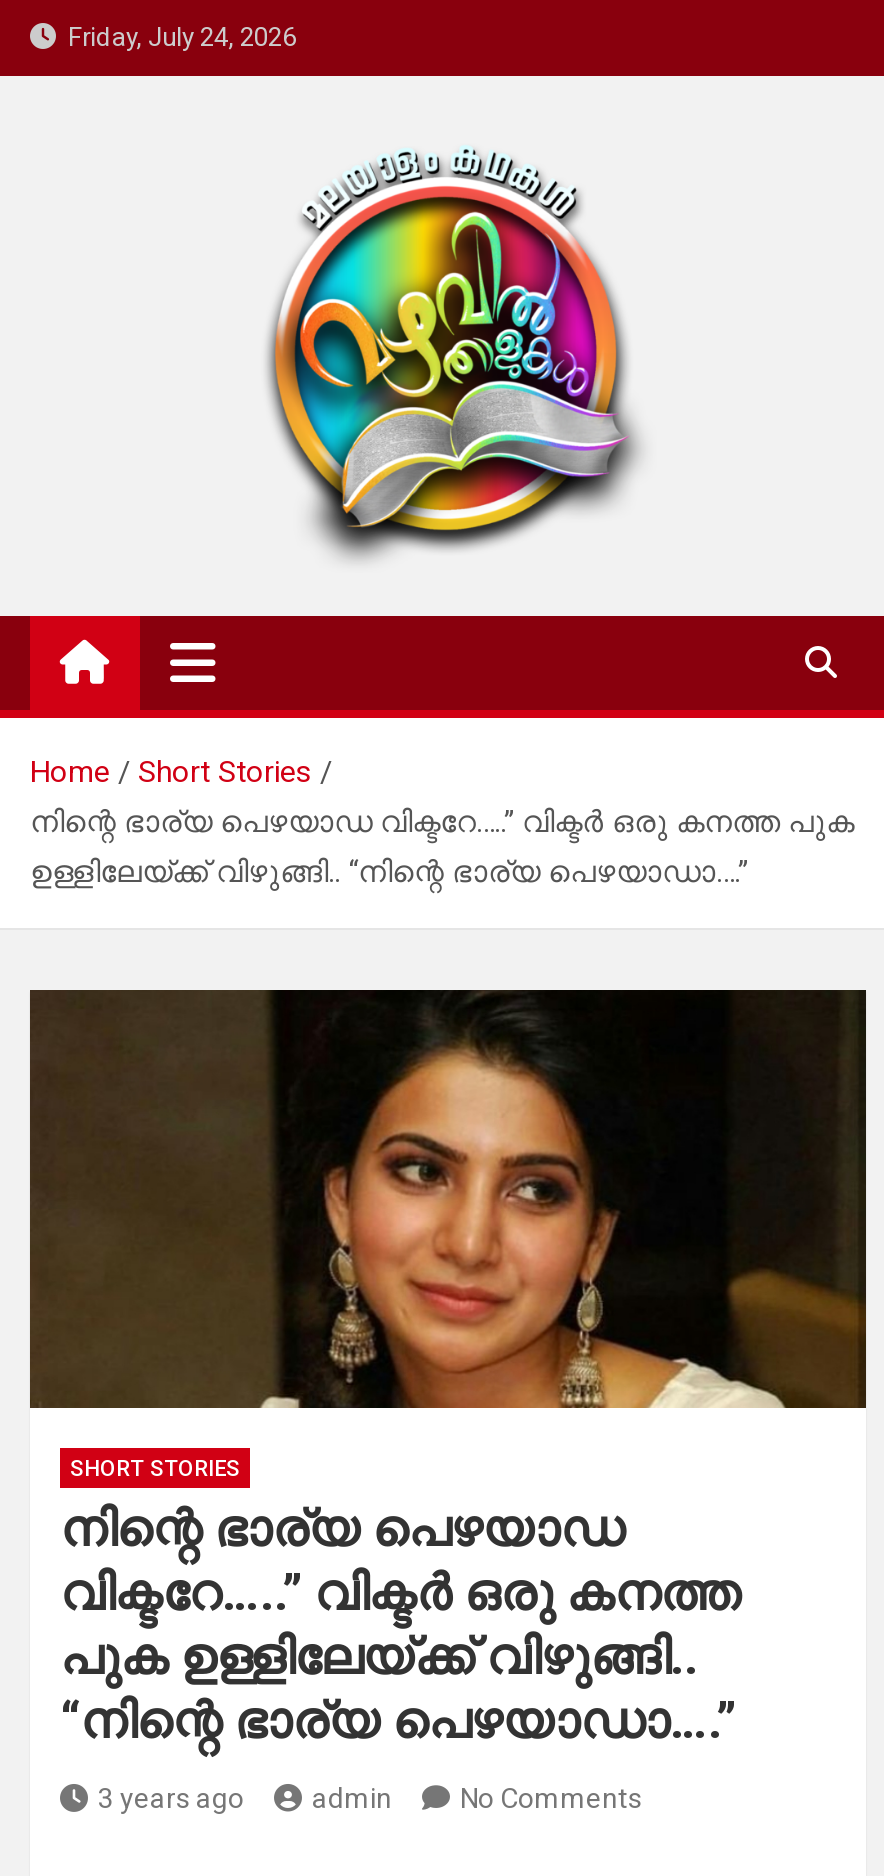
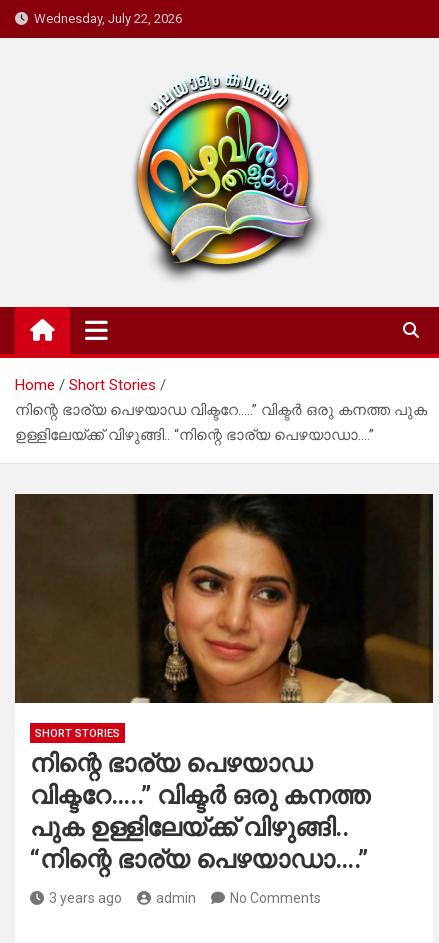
[56,22,296,52] Friday, July 24, 2026 -> [28,11,182,26] Wednesday, July 22, 2026

